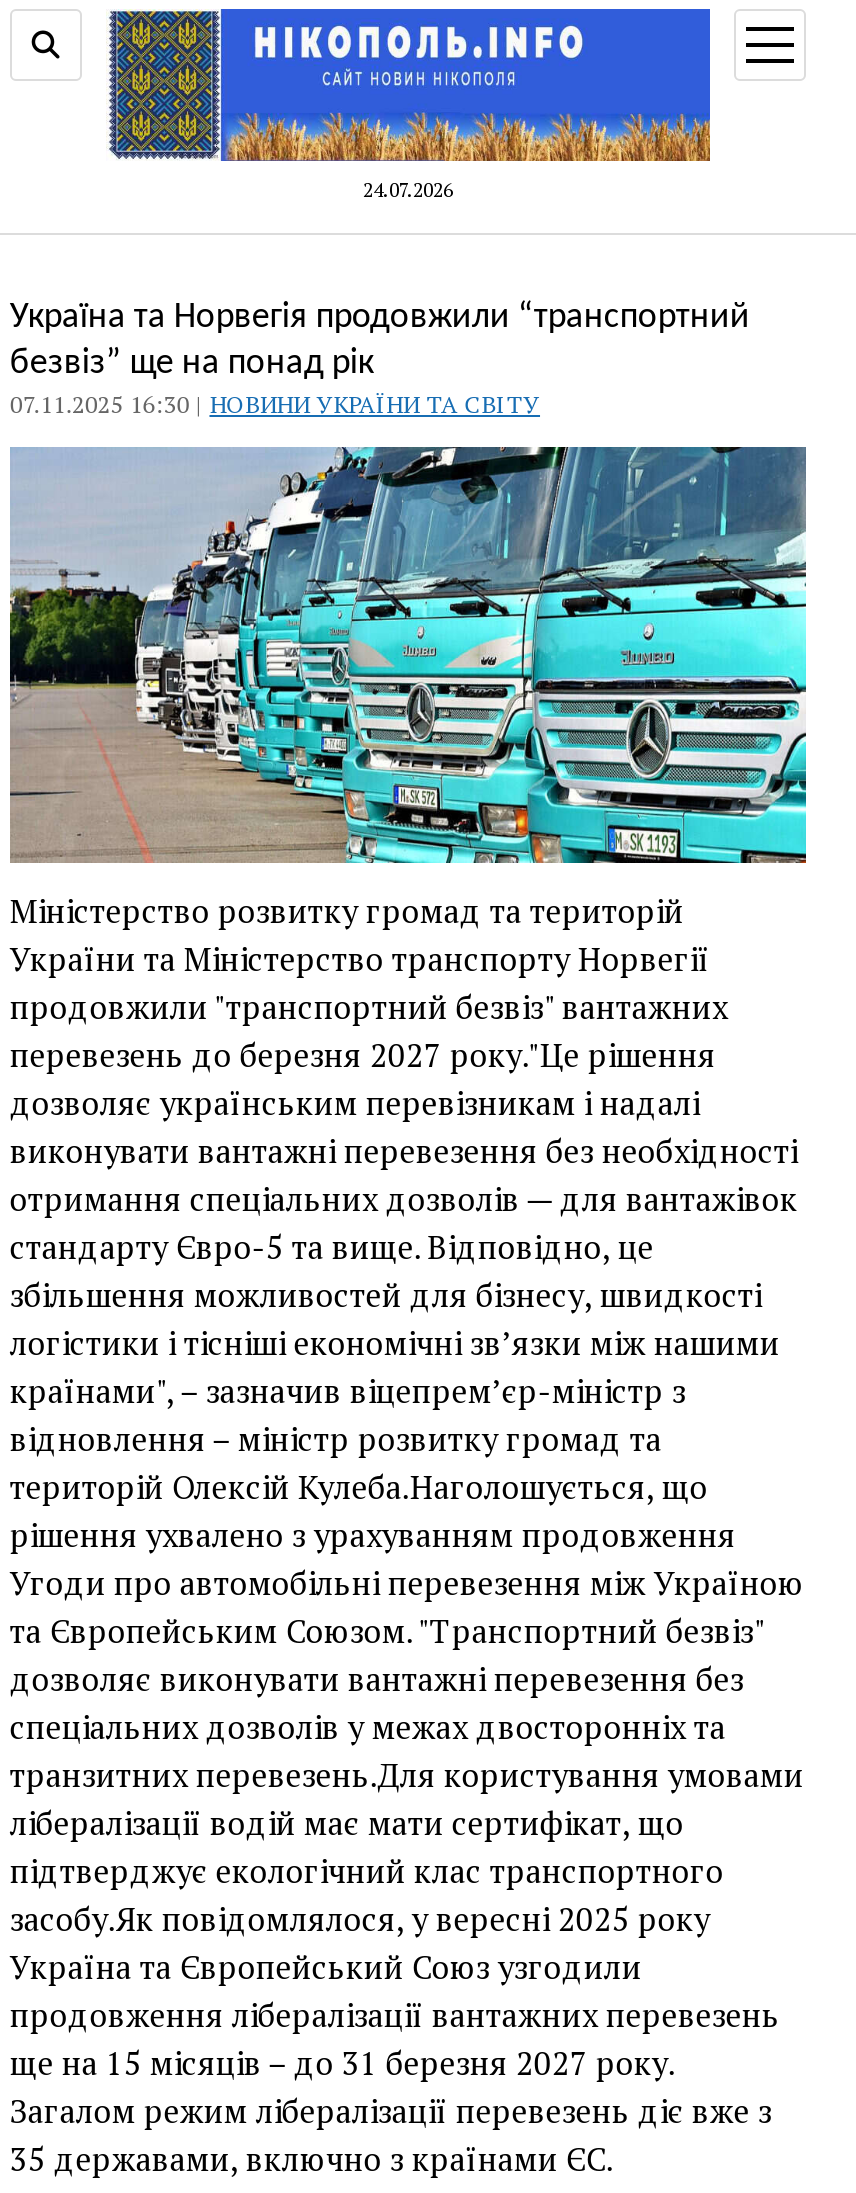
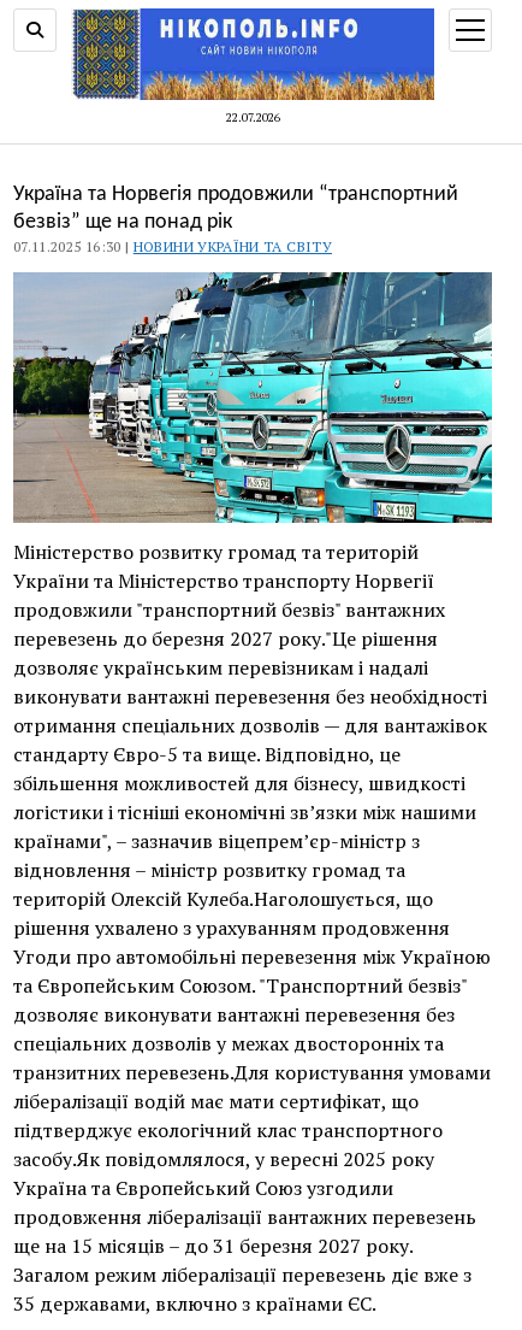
[363,177,453,203] 24.07.2026 -> [226,109,280,125] 22.07.2026

